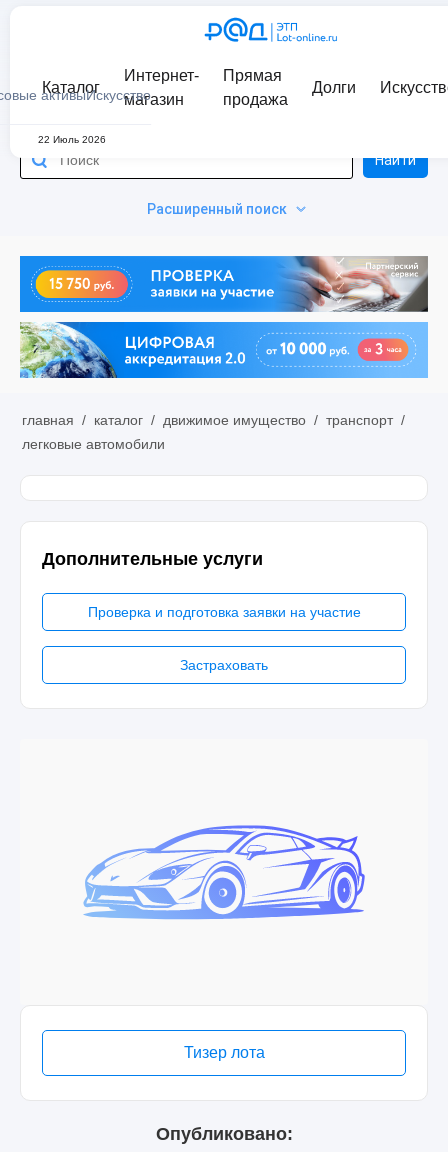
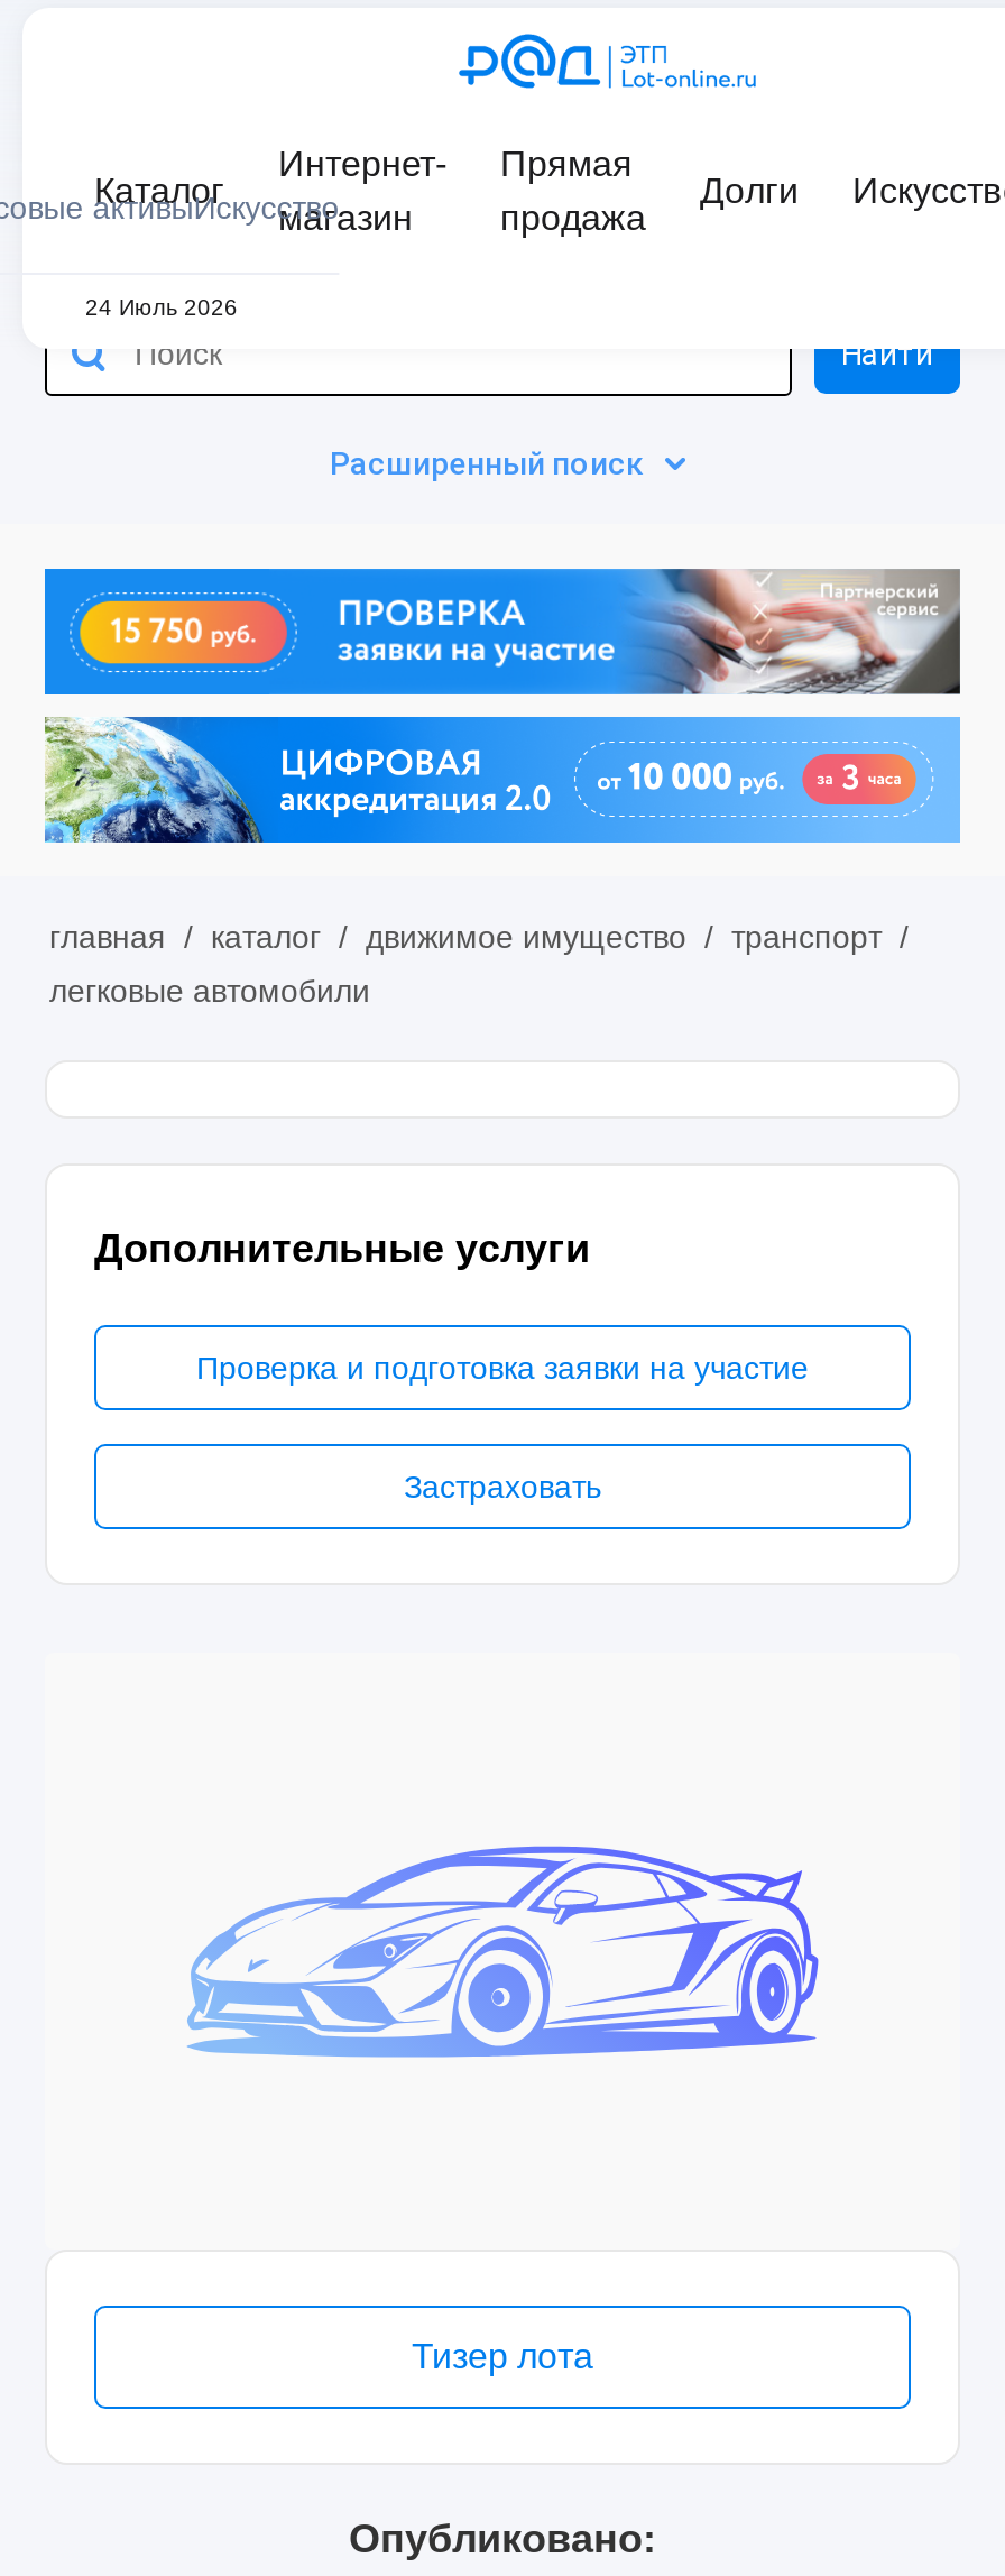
[38,134,106,145] 22 Июль 2026 -> [85,295,238,320] 24 Июль 2026

